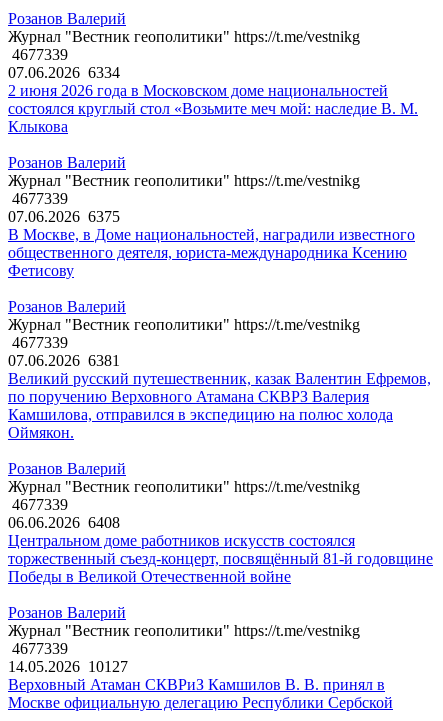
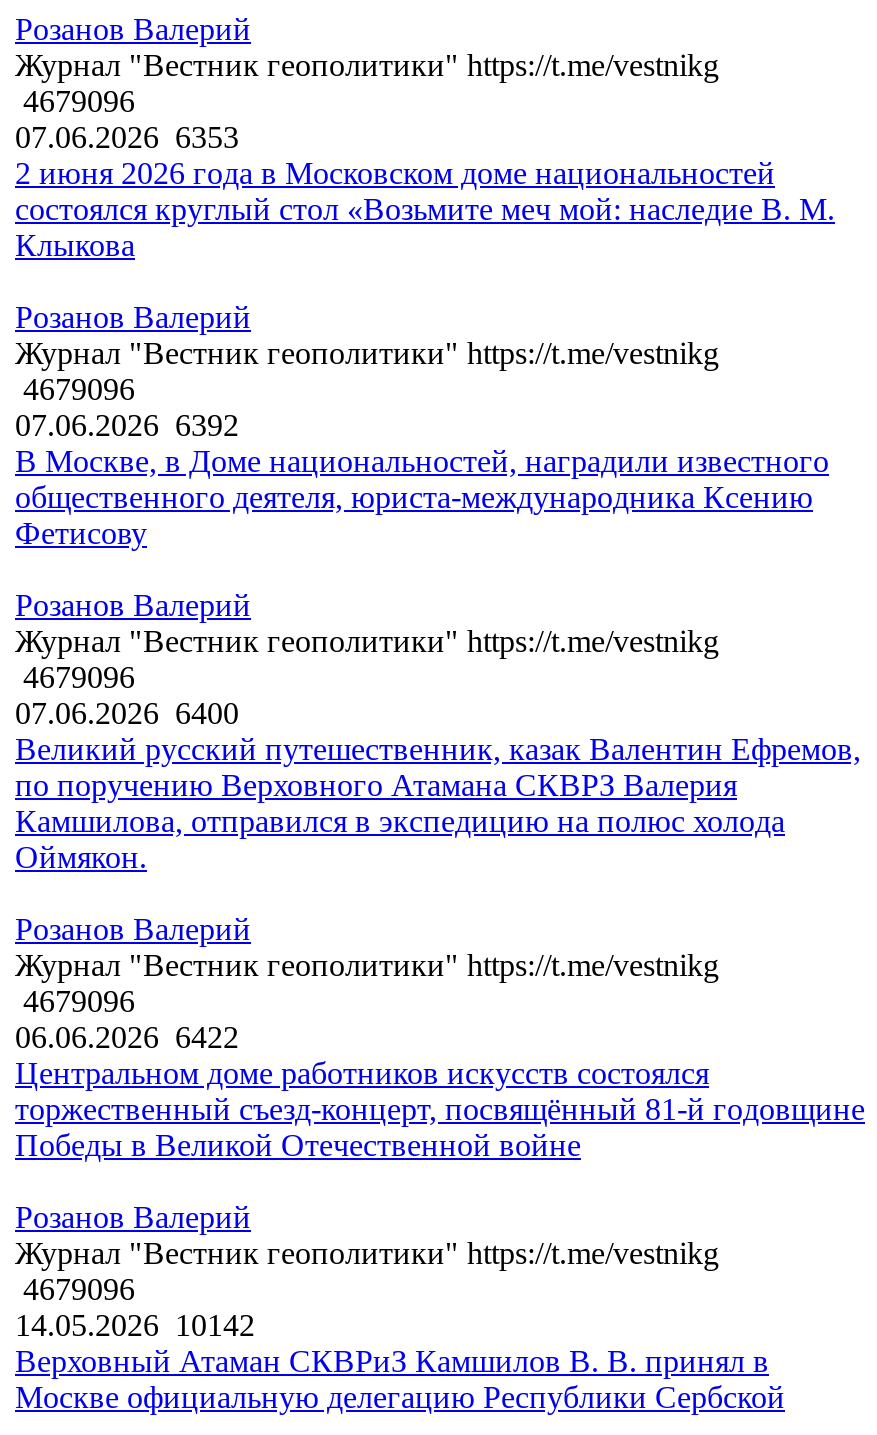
[8,46,68,63] 4677339 -> [15,84,135,118] 4679096
[8,64,120,81] 07.06.2026 6334 -> [15,120,239,154] 07.06.2026 6353
[8,190,68,207] 4677339 -> [15,372,135,406] 4679096
[8,208,120,225] 07.06.2026 6375 -> [15,408,239,442] 07.06.2026 6392
[8,334,68,351] 4677339 -> [15,660,135,694] 4679096
[8,352,120,369] 07.06.2026 6381 -> [15,696,239,730] 07.06.2026 6400
[8,496,68,513] 4677339 -> [15,984,135,1018] 4679096
[8,514,120,531] 06.06.2026 6408 -> [15,1020,239,1054] 06.06.2026 6422
[8,640,68,657] 4677339 -> [15,1272,135,1306] 4679096
[8,658,128,675] 14.05.2026 10127 -> [15,1308,255,1342] 14.05.2026 10142

